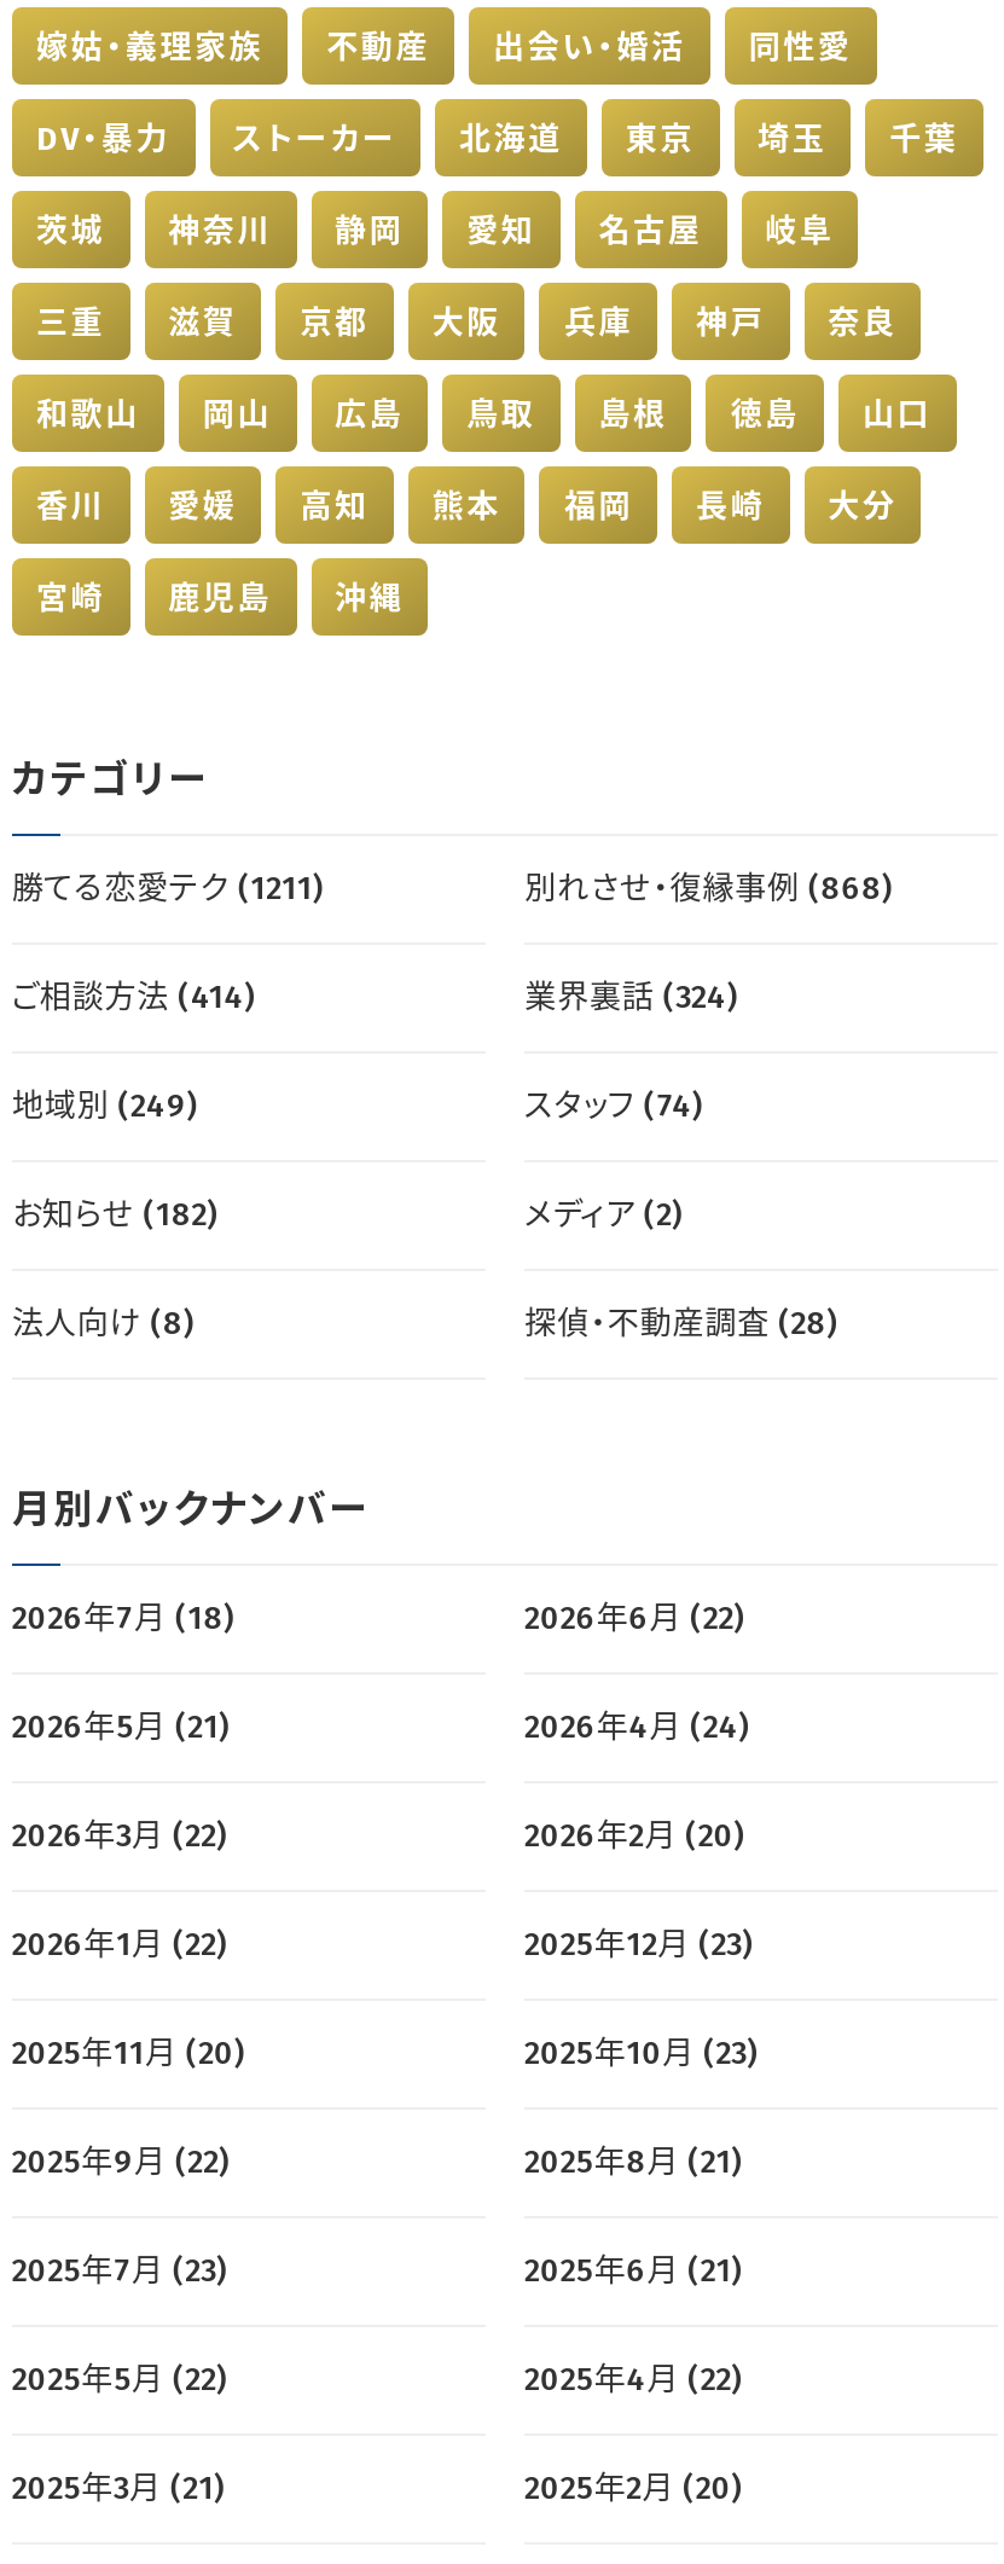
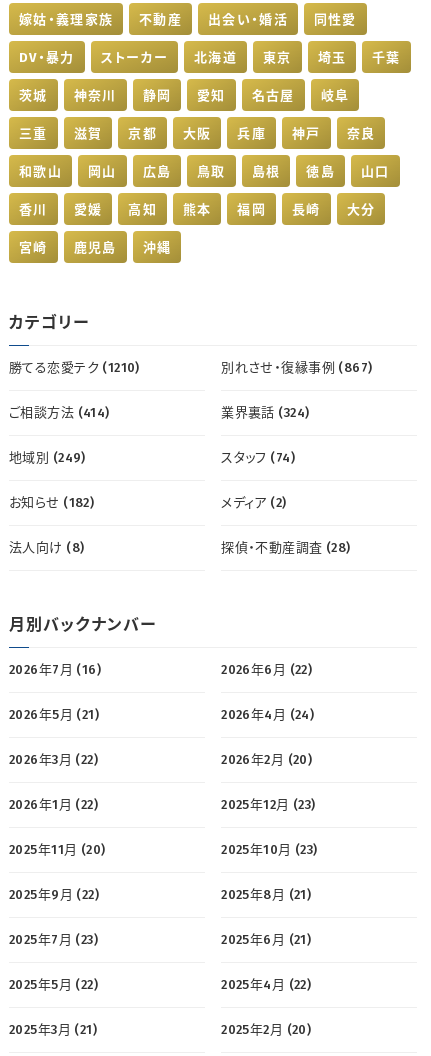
[12,871,324,907] 勝てる恋愛テク (1211) -> [9,360,140,375] 勝てる恋愛テク (1210)
[525,871,893,907] 別れさせ・復縁事例 (868) -> [221,360,372,375] 別れさせ・復縁事例 (867)
[12,1601,234,1637] 2026年7月 (18) -> [9,662,101,677] 2026年7月 (16)

